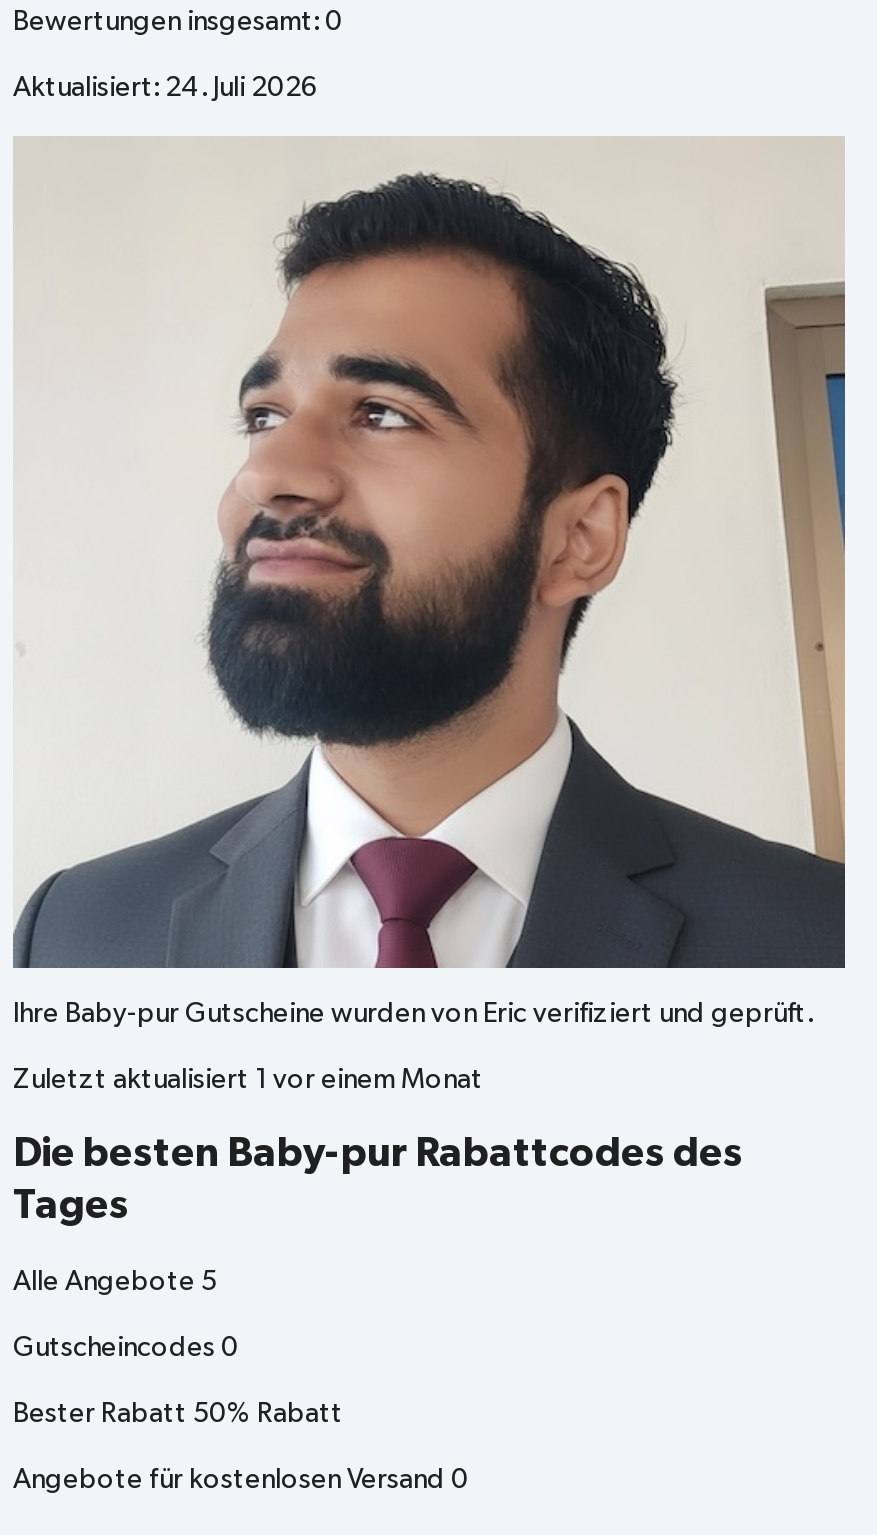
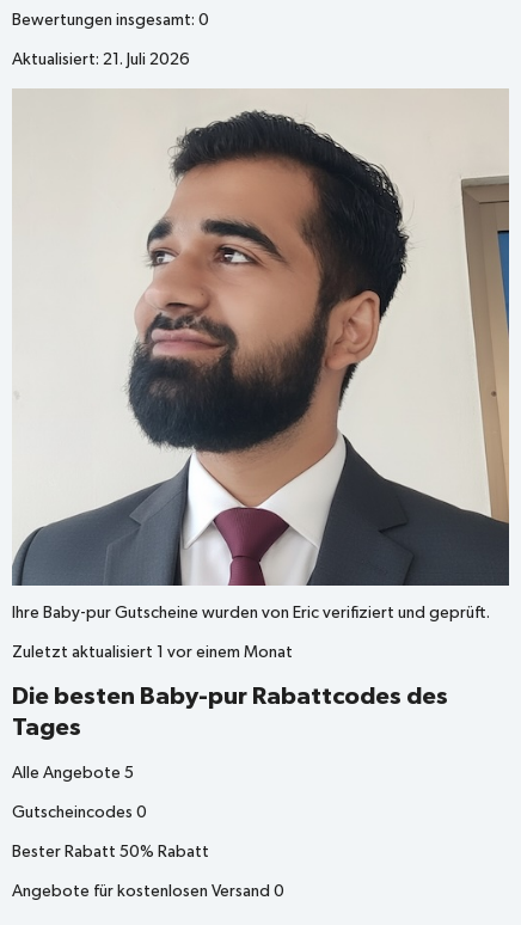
[13,74,319,102] Aktualisiert: 24. Juli 2026 -> [12,52,190,68] Aktualisiert: 21. Juli 2026

